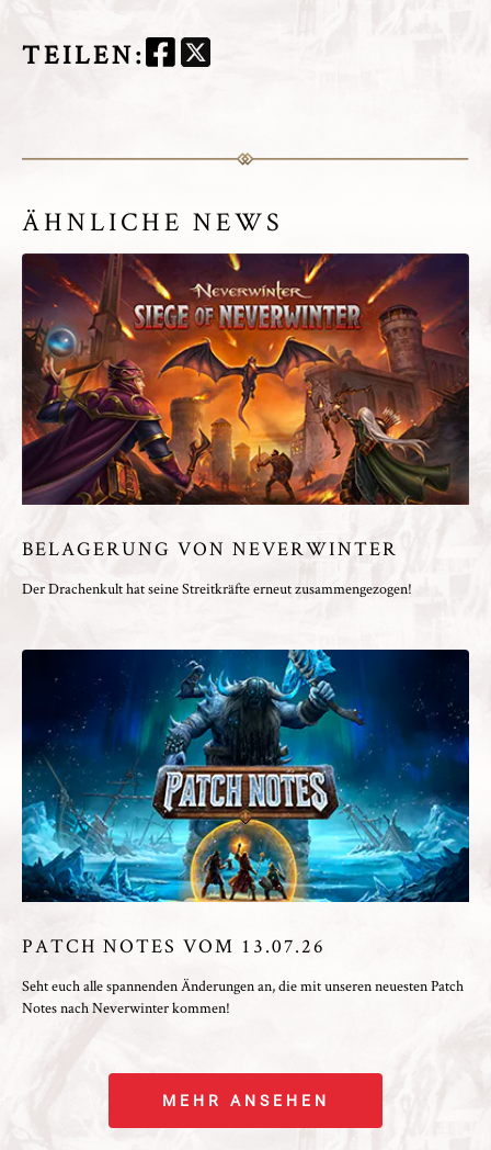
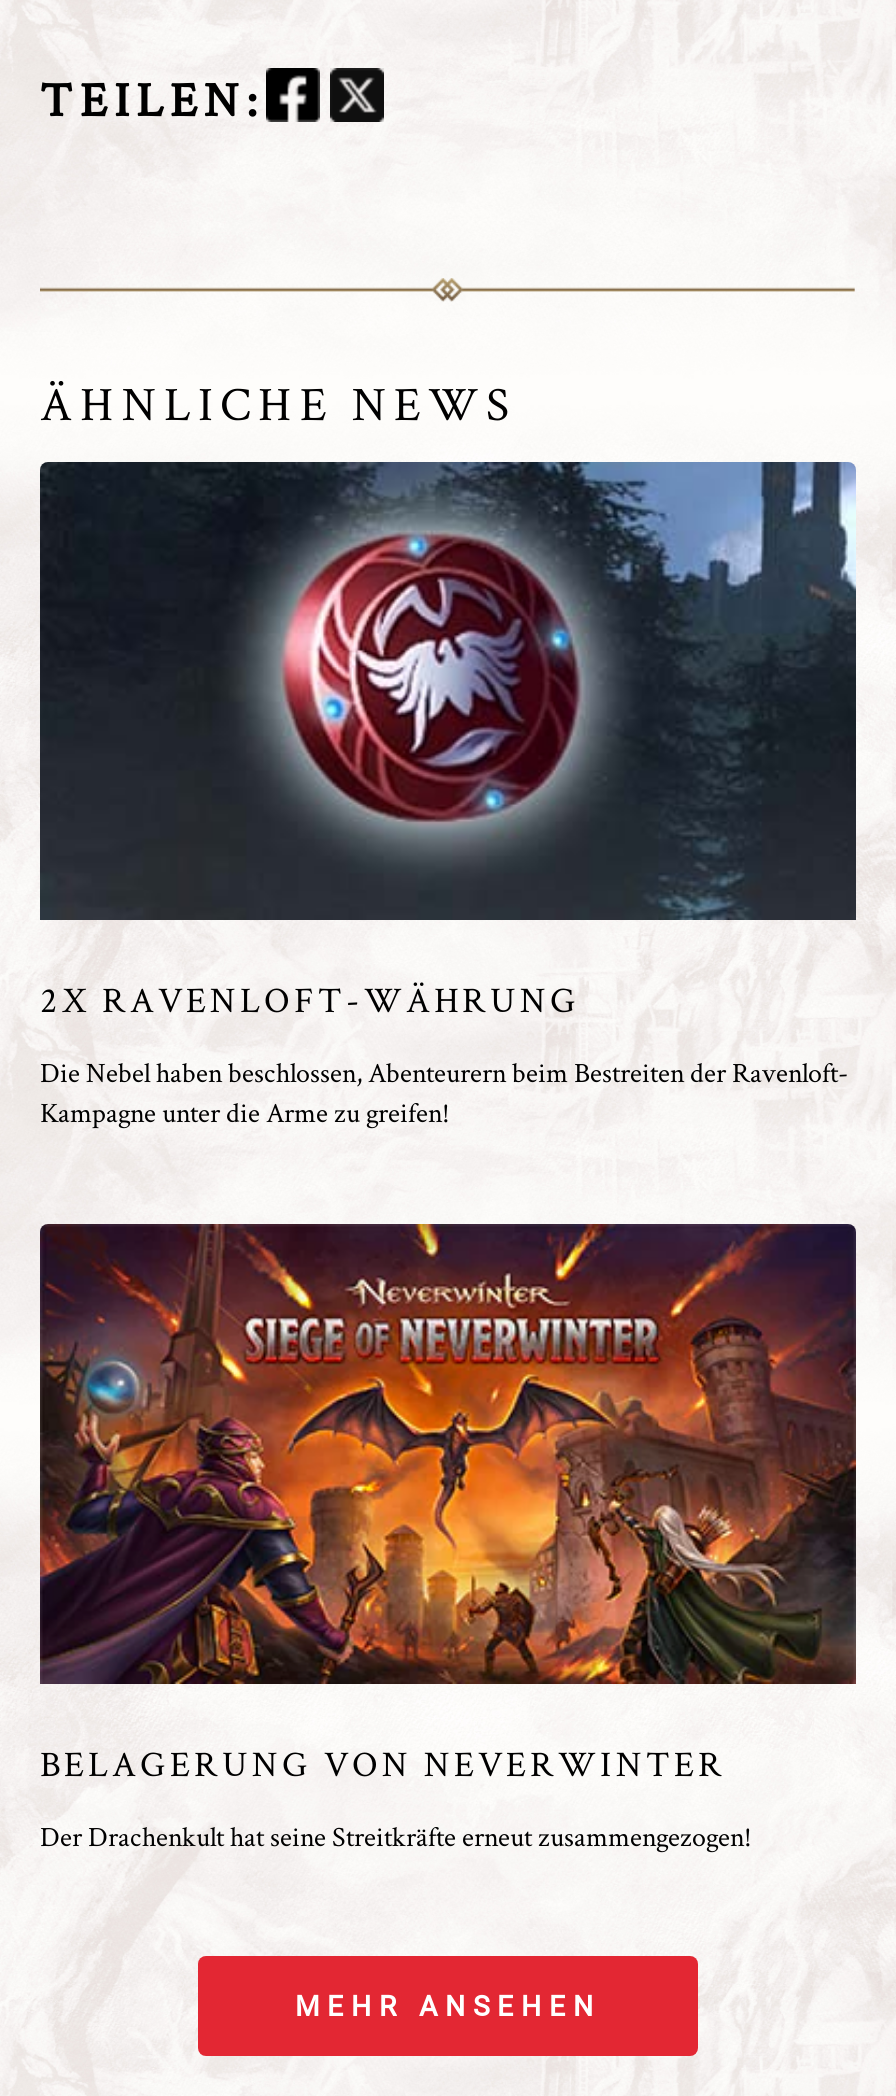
moved [0,158,491,598] -> [0,1052,896,1854]: [image] | BELAGERUNG VON NEVERWINTER | Der Drachenkult hat seine Streitkräfte erneut zusammengezogen!
none -> [38,460,856,1131] [image] | 2X RAVENLOFT-WÄHRUNG | Die Nebel haben beschlossen, Abenteurern beim Bestreiten der Ravenloft- | Kampagne unter die Arme zu greifen!
[21,649,470,1017] [image] | PATCH NOTES VOM 13.07.26 | Seht euch alle spannenden Änderungen an, die mit unseren neuesten Patch | Notes nach Neverwinter kommen! -> none

